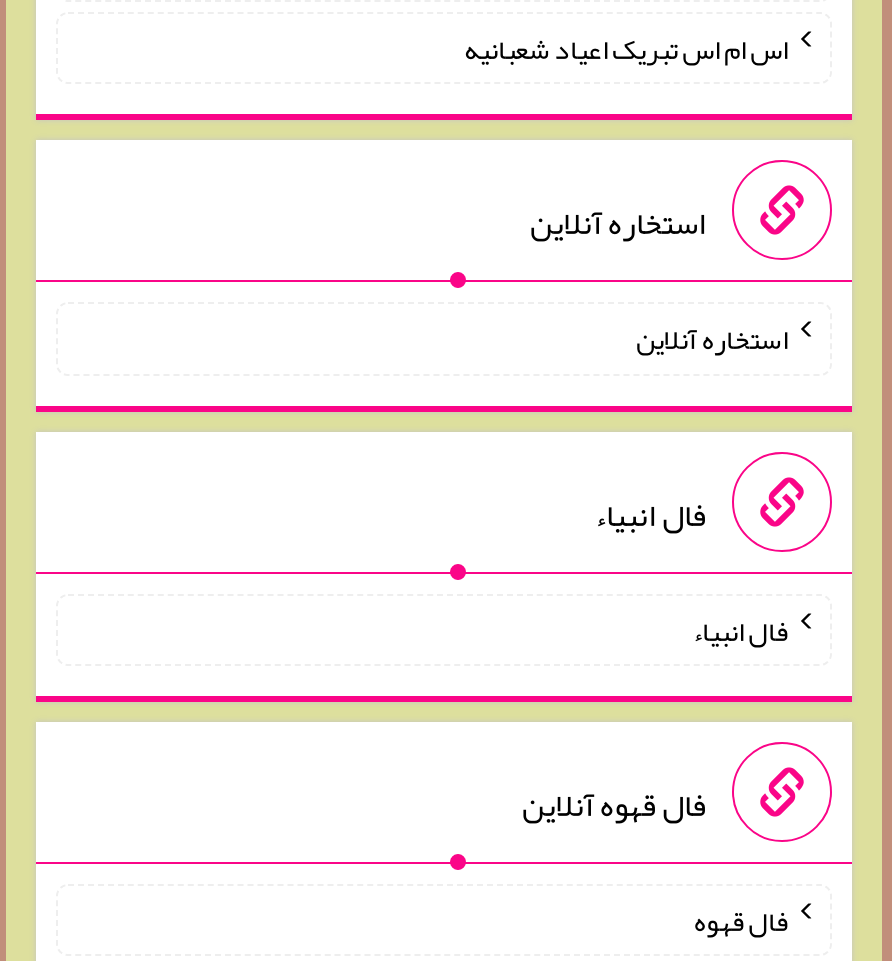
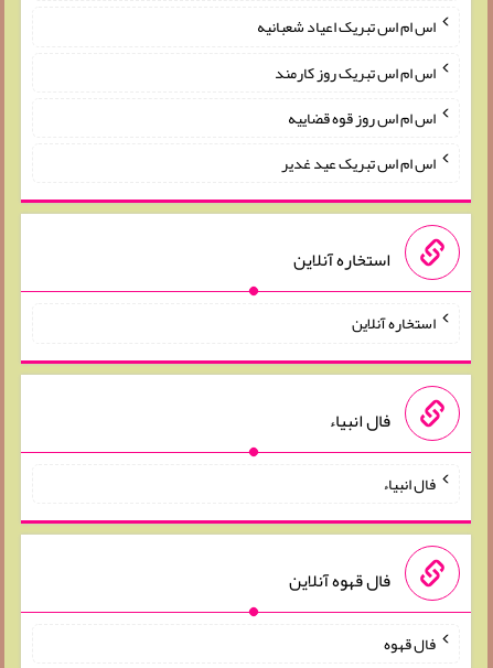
none -> [275,57,436,179] اس ام اس تبریک روز کارمند | اس ام اس روز قوه قضاییه | اس ام اس تبریک عید غدیر

